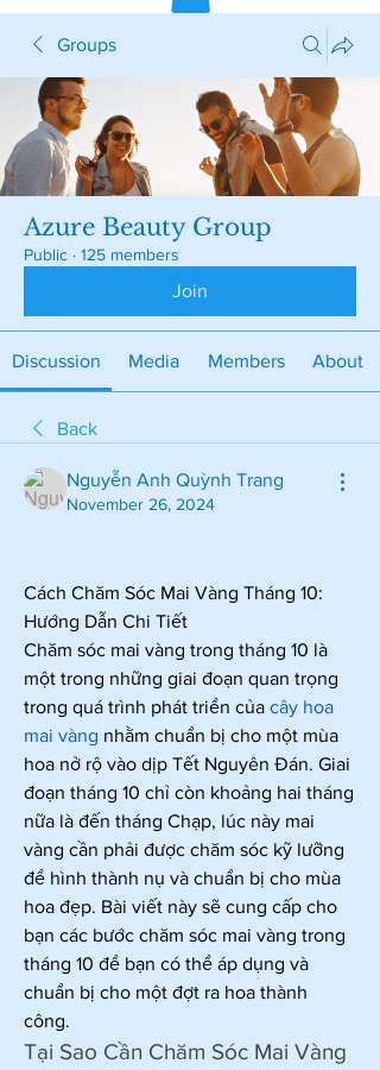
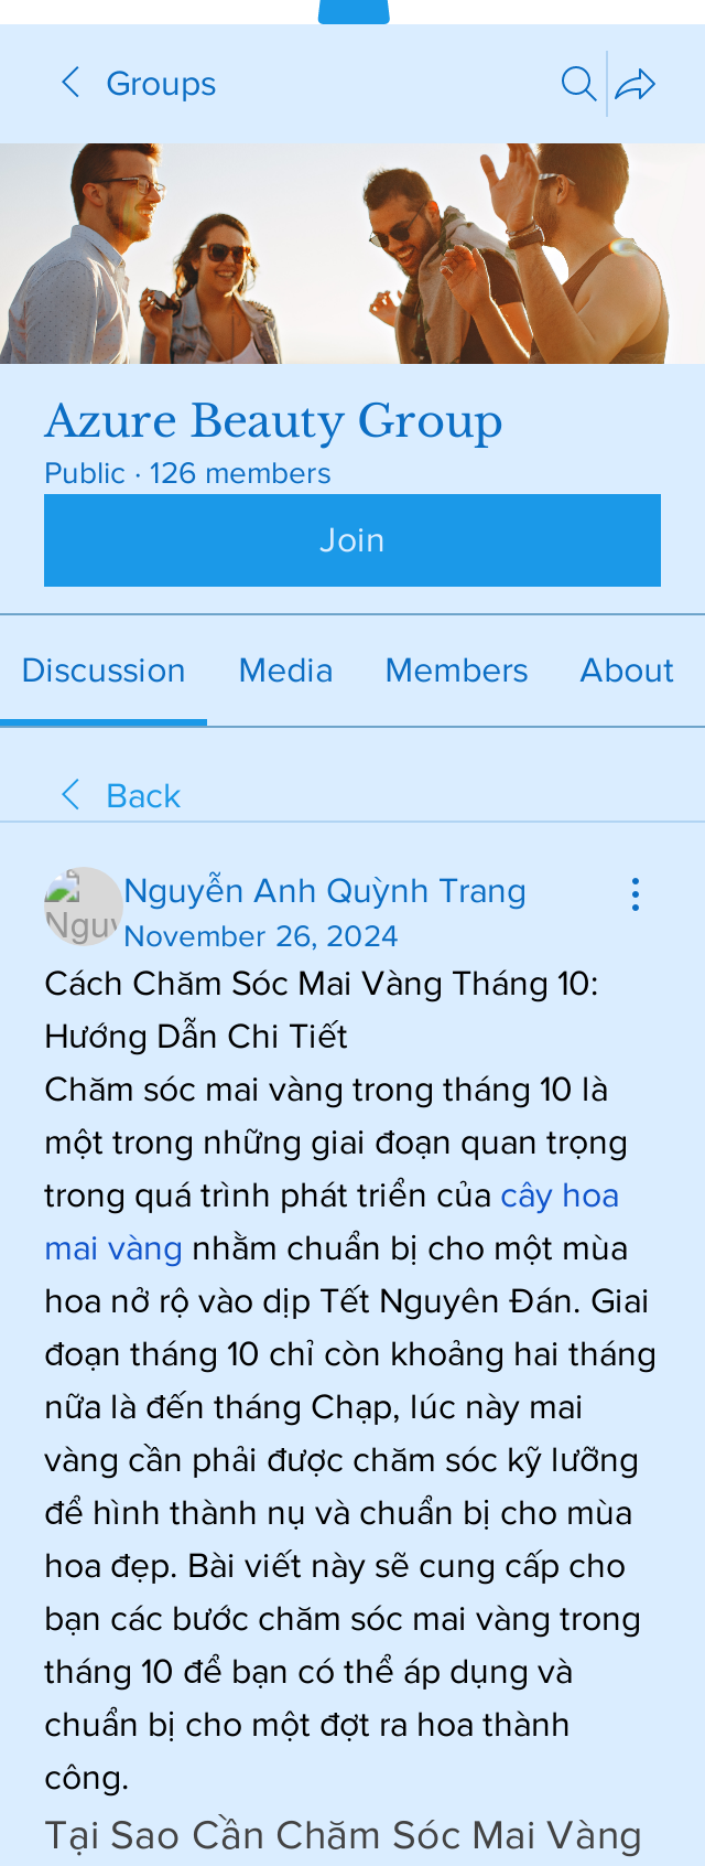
[24,245,179,264] Public · 125 members -> [44,454,333,489] Public · 126 members

